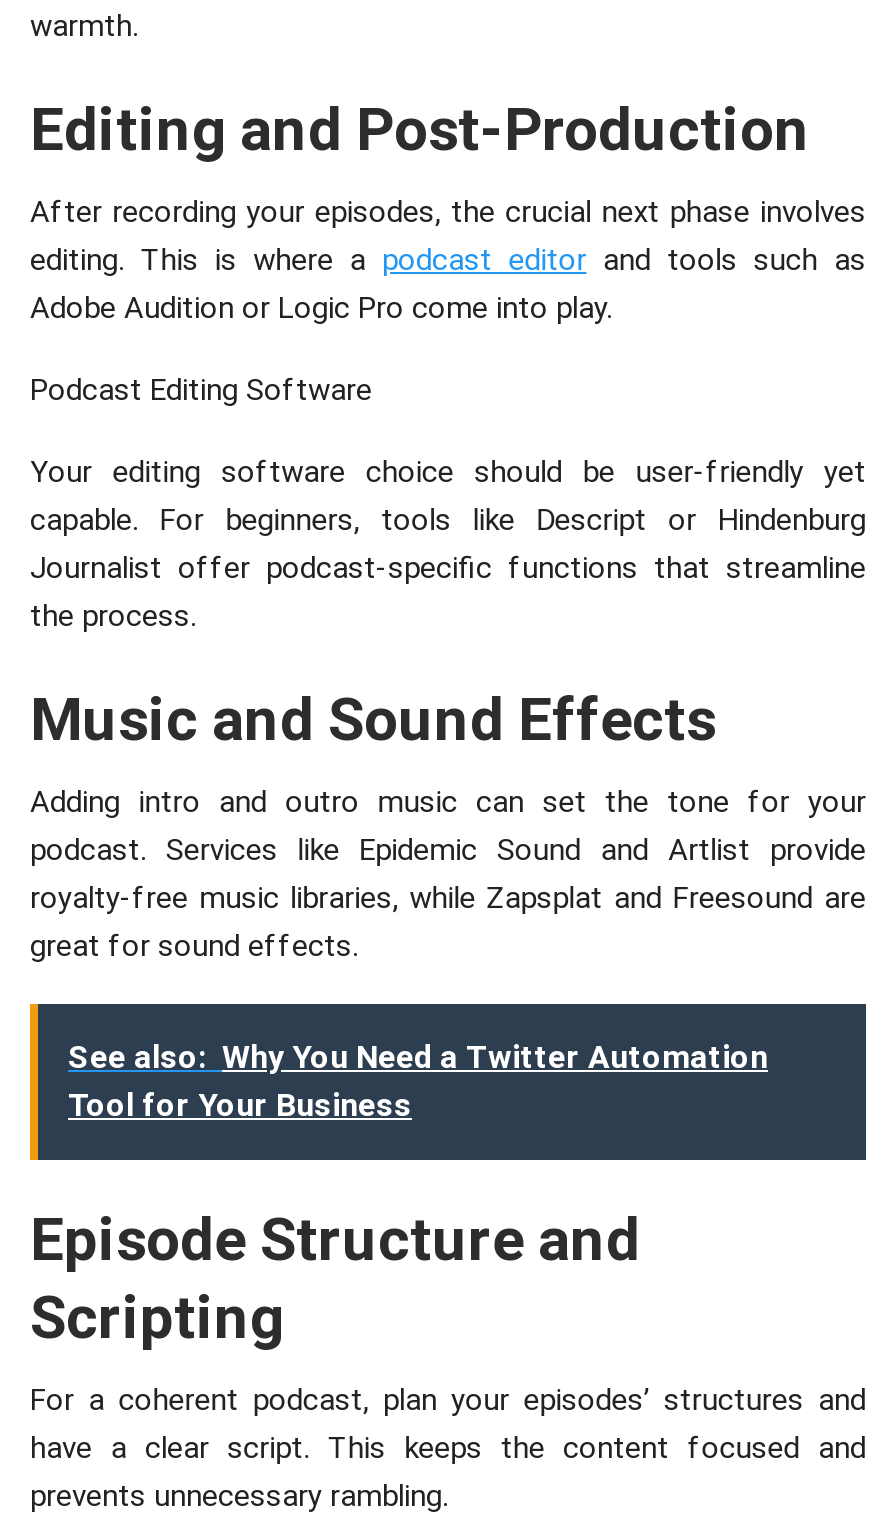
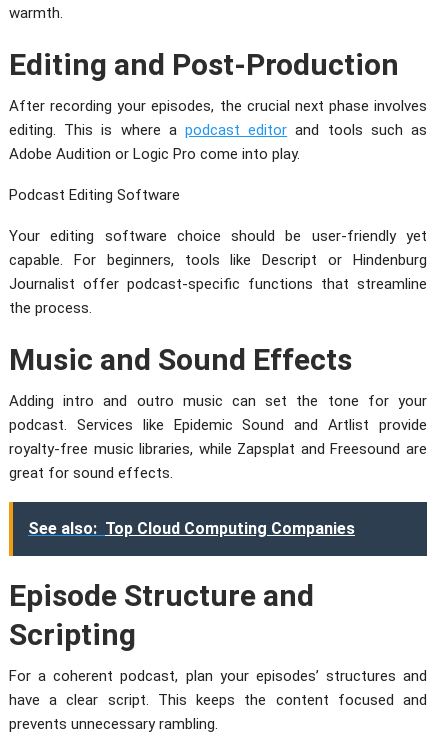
[68,1037,768,1123] See also: Why You Need a Twitter Automation | Tool for Your Business -> [28,519,355,538] See also: Top Cloud Computing Companies

